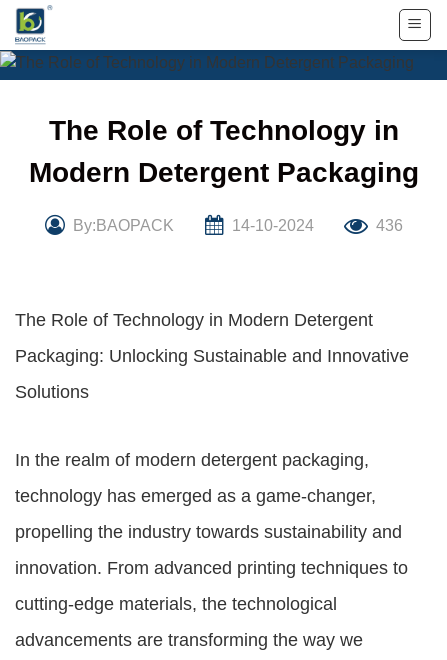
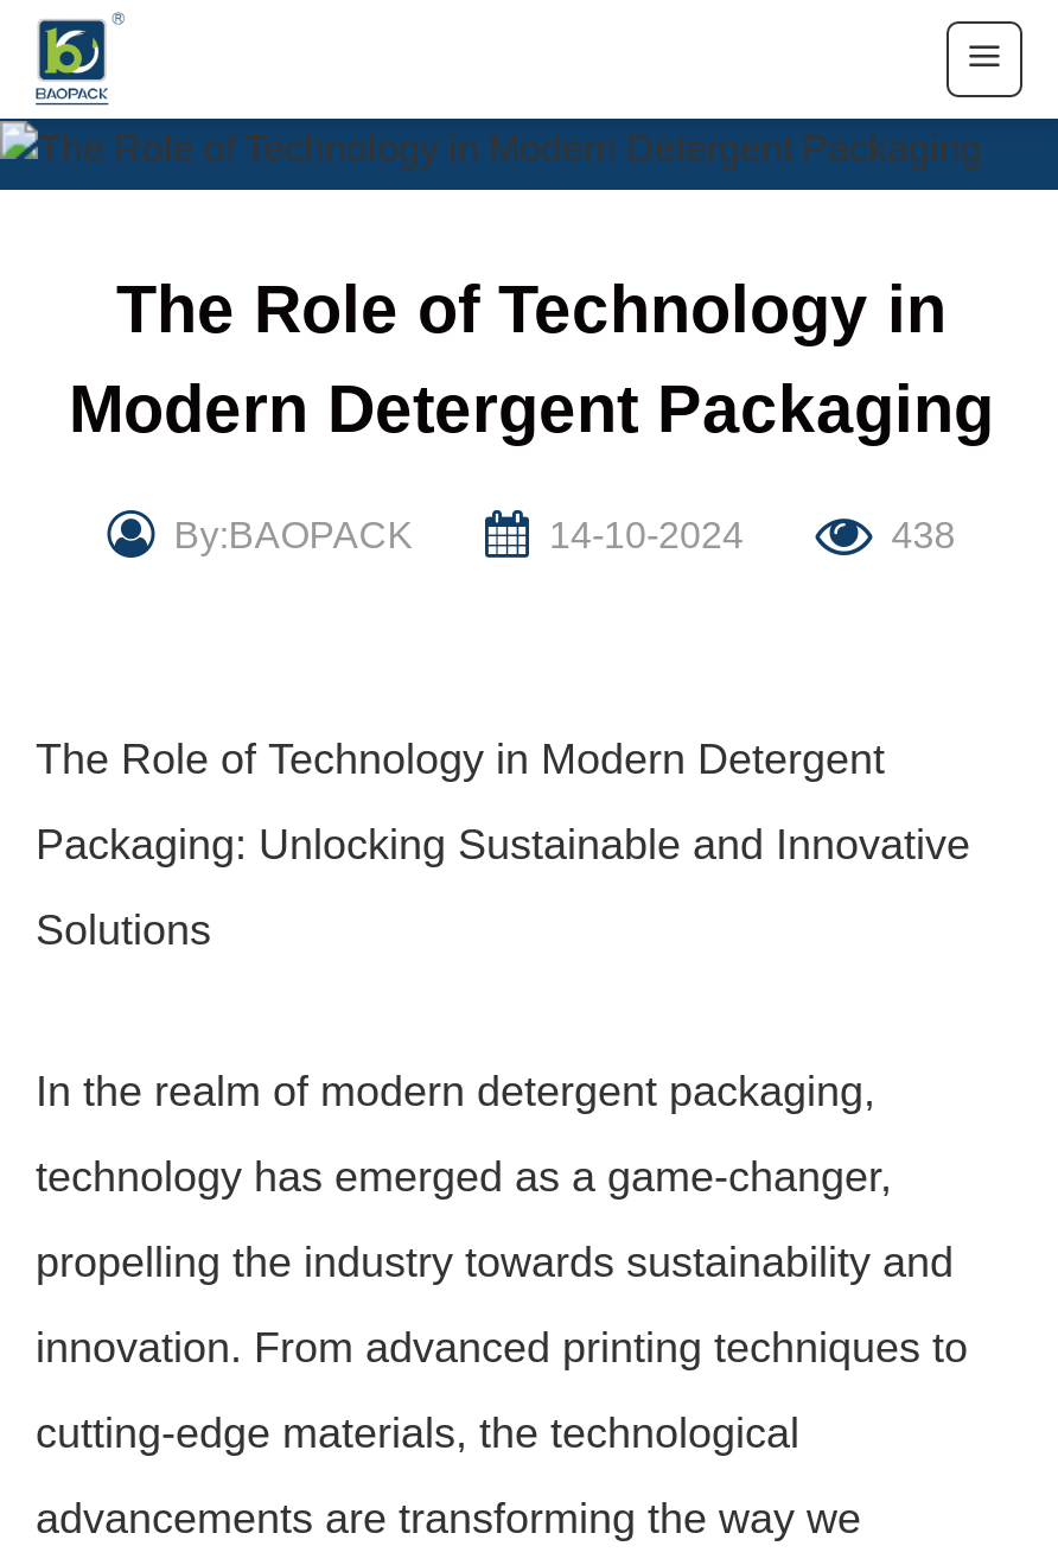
[376,217,403,234] 436 -> [891,515,956,555] 438

